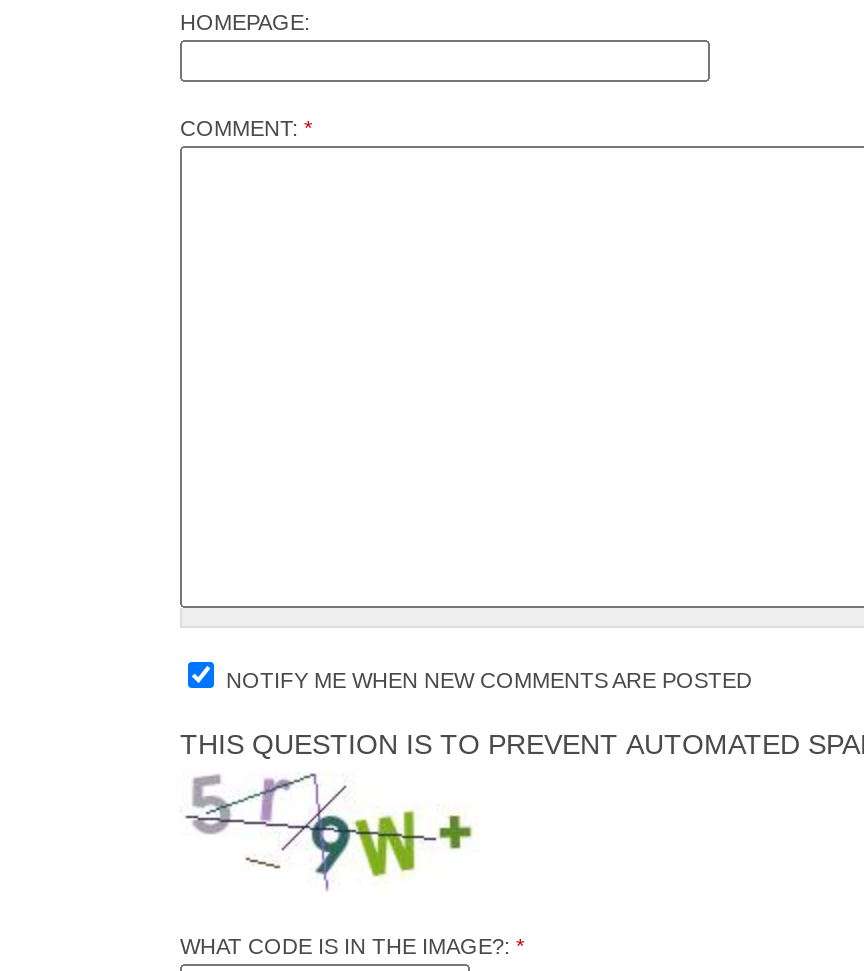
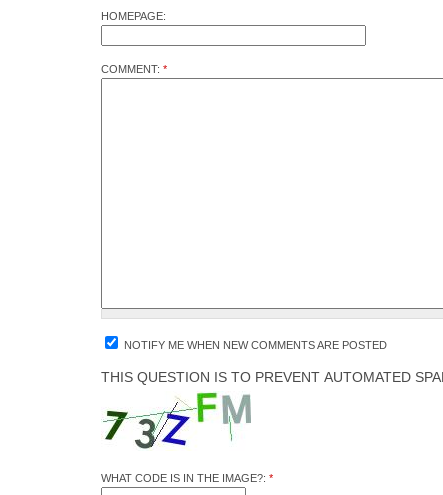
[184,770,480,892] [image] -> [102,391,252,450] [image]

